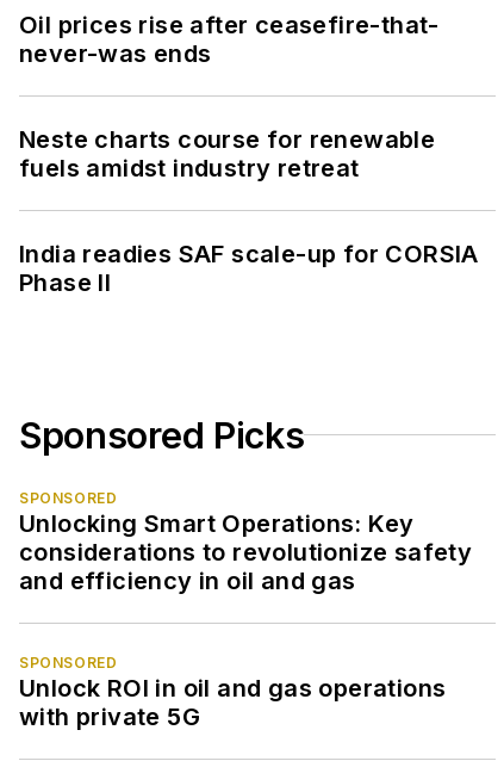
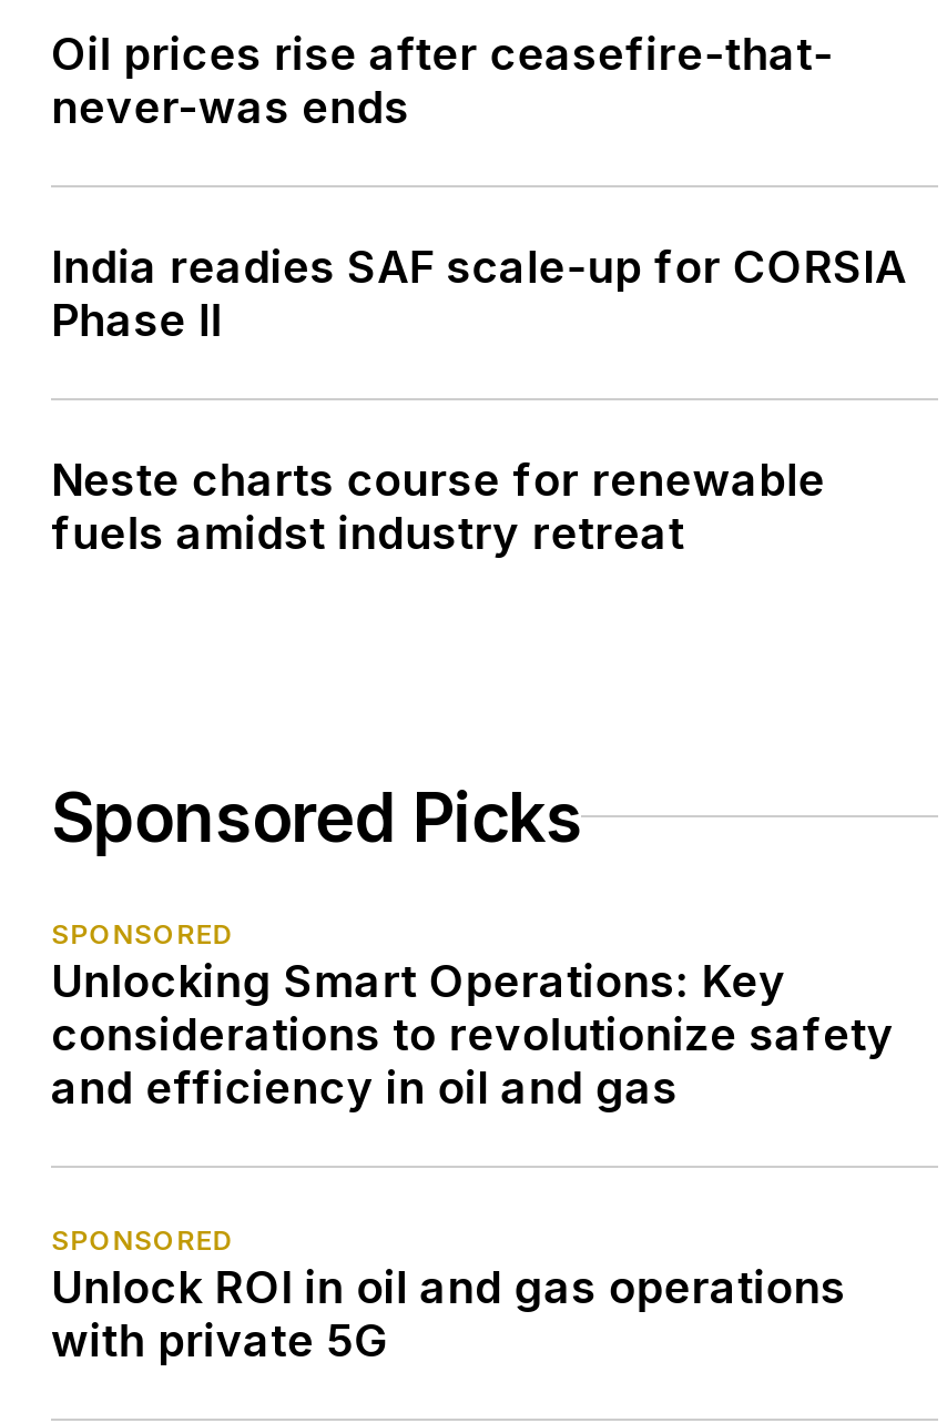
moved [19,125,435,182] -> [51,453,825,559]: Neste charts course for renewable | fuels amidst industry retreat
moved [19,239,479,296] -> [51,240,907,346]: India readies SAF scale-up for CORSIA | Phase II

